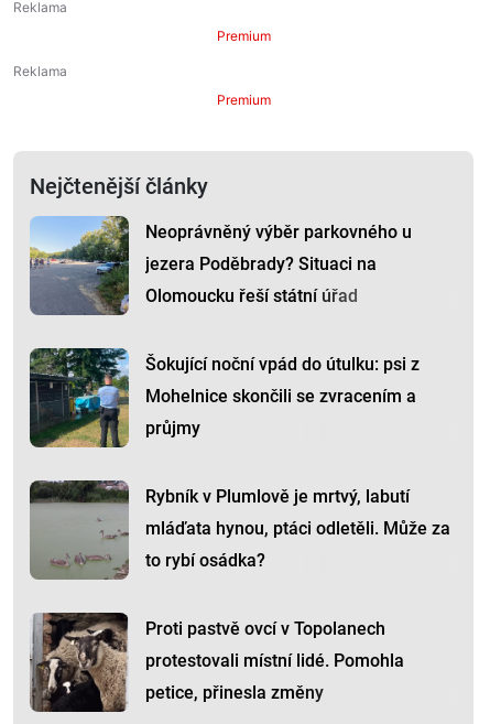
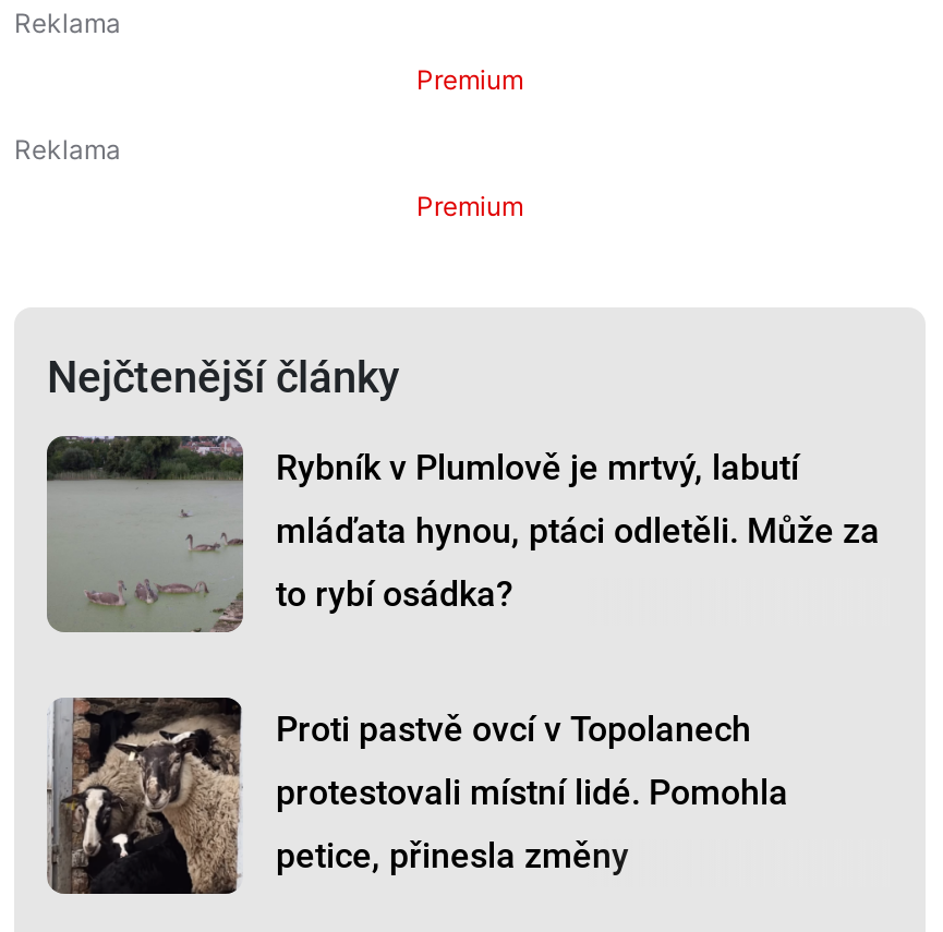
[30,216,420,438] [image] | Neoprávněný výběr parkovného u | jezera Poděbrady? Situaci na | Olomoucku řeší státní úřad | Šokující noční vpád do útulku: psi z | Mohelnice skončili se zvracením a | průjmy -> none
[29,347,130,447] [image] -> none

